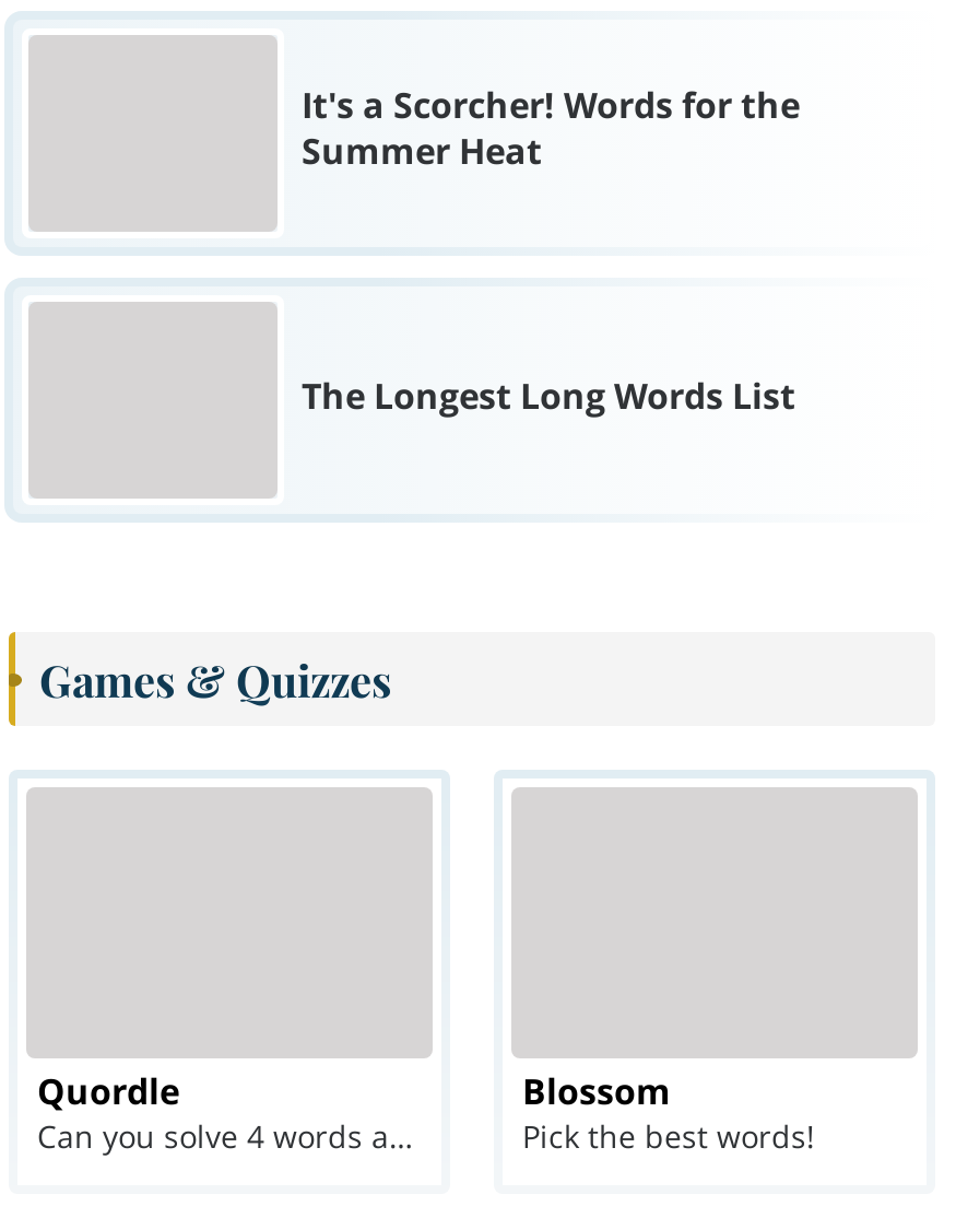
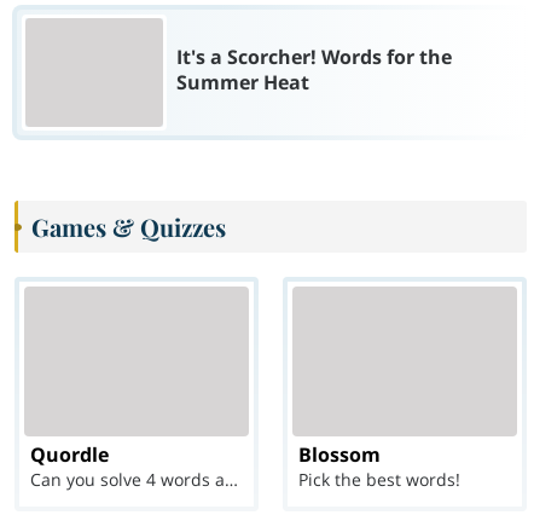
[302,371,795,419] The Longest Long Words List -> none

